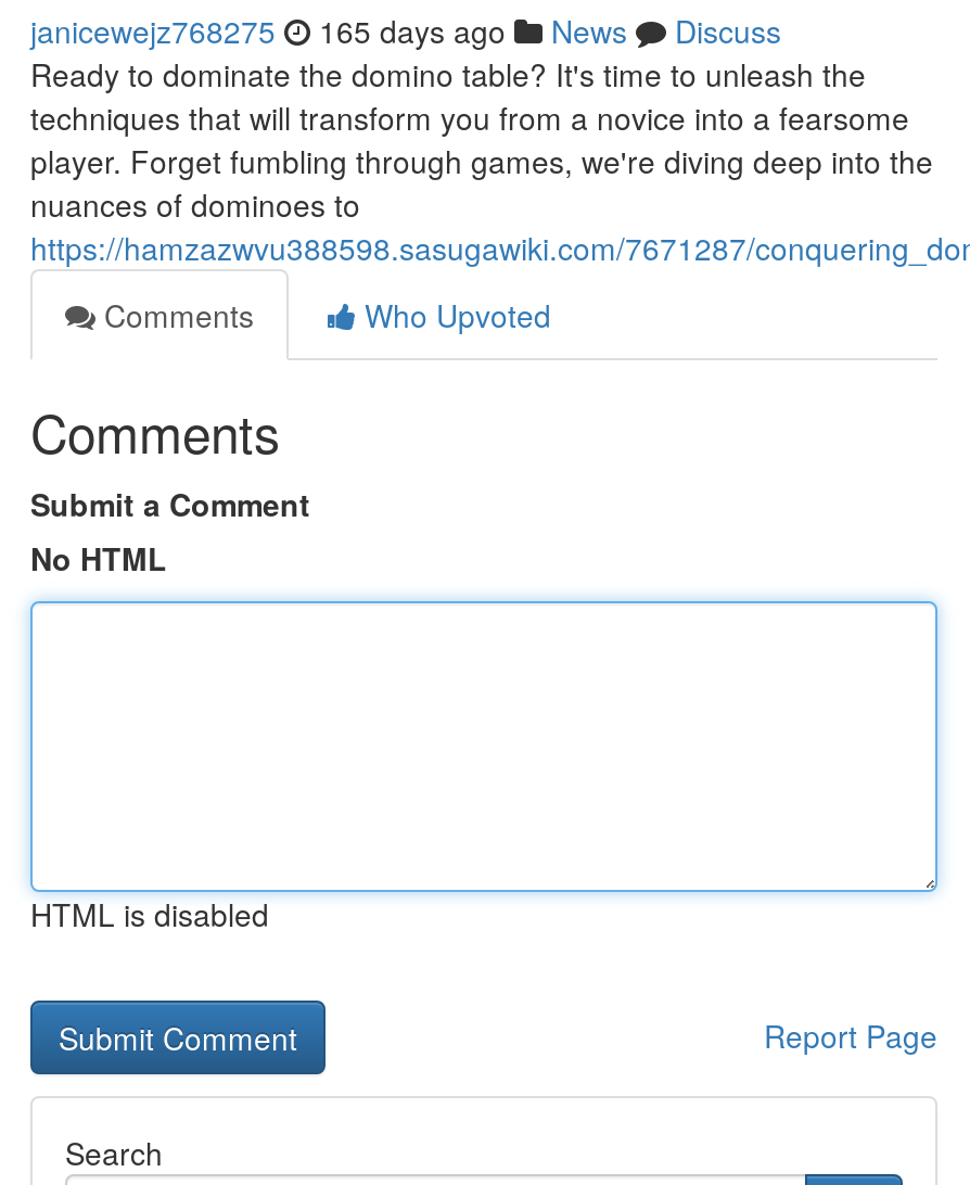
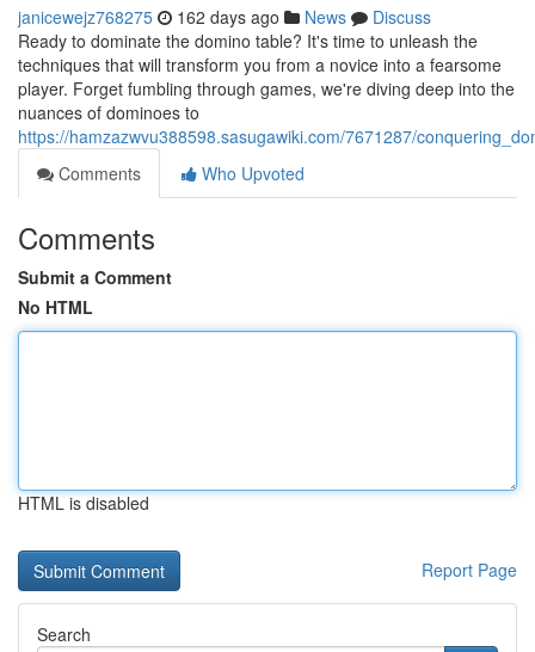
[30,9,781,52] janicewejz768275 165 days ago News Discuss -> [18,5,431,29] janicewejz768275 162 days ago News Discuss

